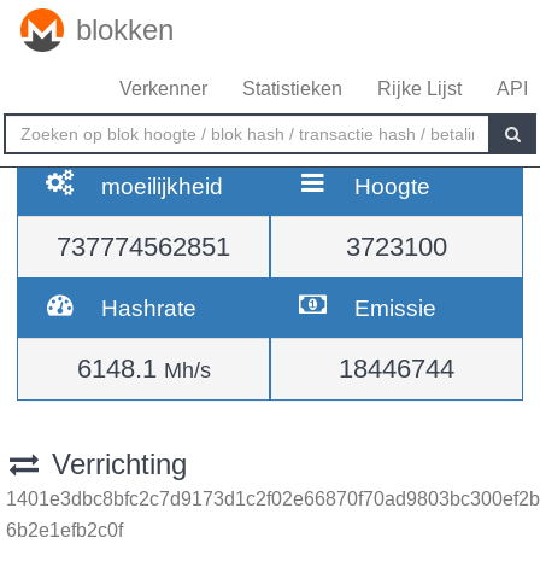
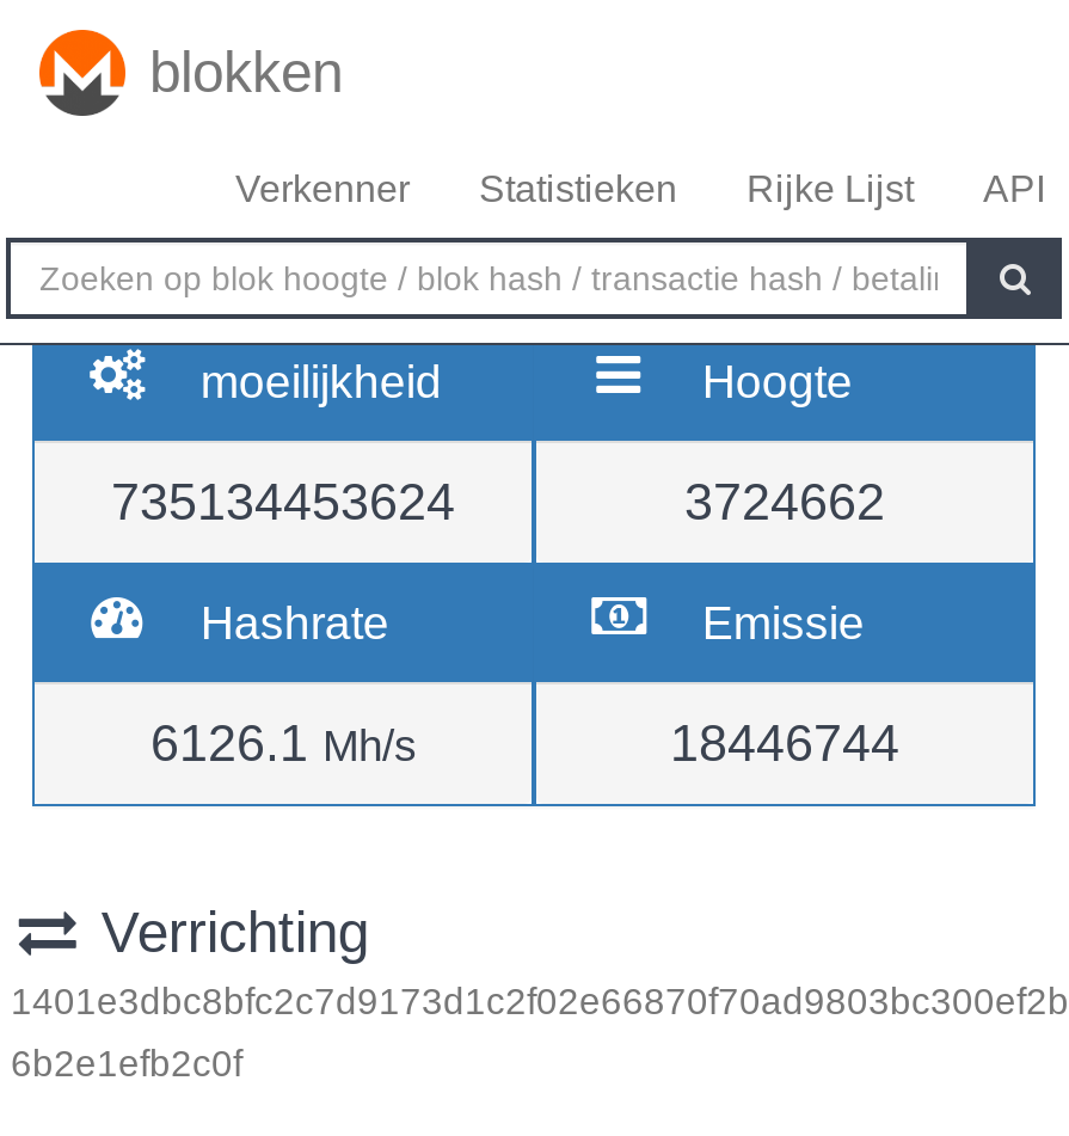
[57,232,230,262] 737774562851 -> [111,472,455,532] 735134453624
[346,232,447,262] 3723100 -> [684,472,885,532] 3724662
[77,353,210,384] 6148.1 Mh/s -> [150,713,416,773] 6126.1 Mh/s

